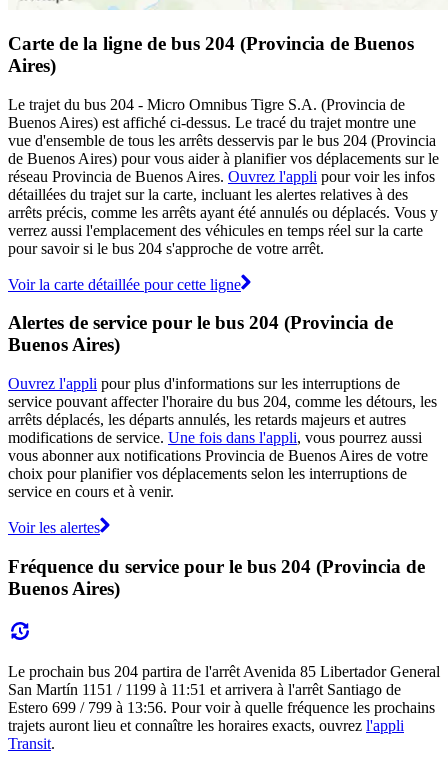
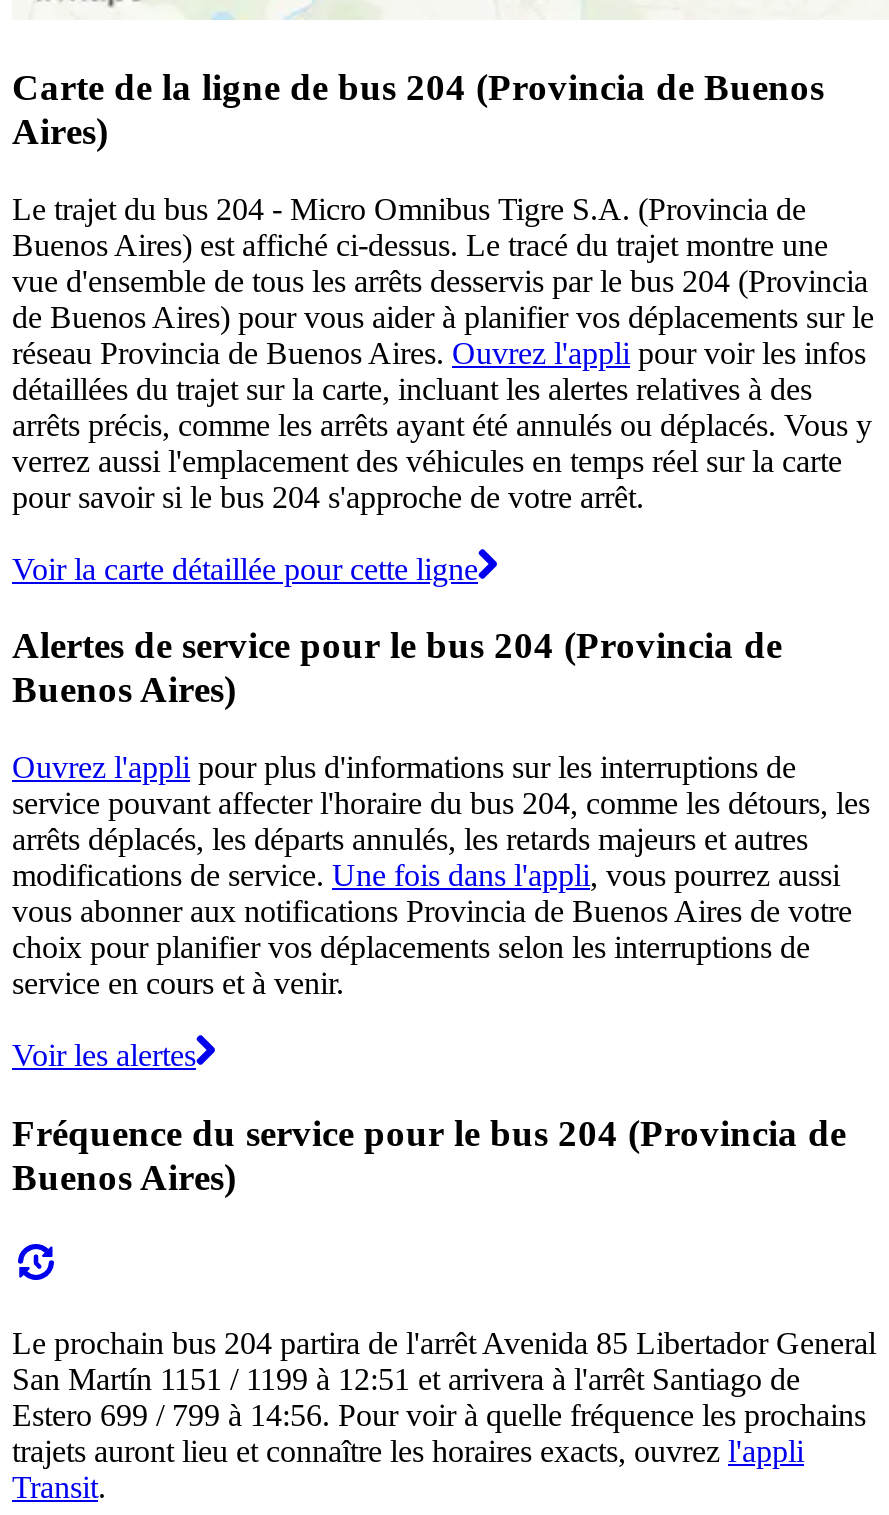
[8,680,401,697] San Martín 1151 / 1199 à 11:51 et arrivera à l'arrêt Santiago de -> [12,1361,800,1395] San Martín 1151 / 1199 à 12:51 et arrivera à l'arrêt Santiago de
[8,698,435,715] Estero 699 / 799 à 13:56. Pour voir à quelle fréquence les prochains -> [12,1397,866,1431] Estero 699 / 799 à 14:56. Pour voir à quelle fréquence les prochains

